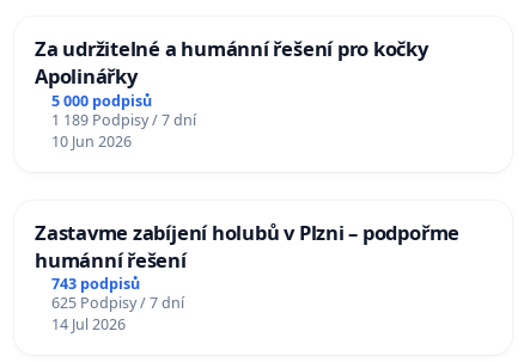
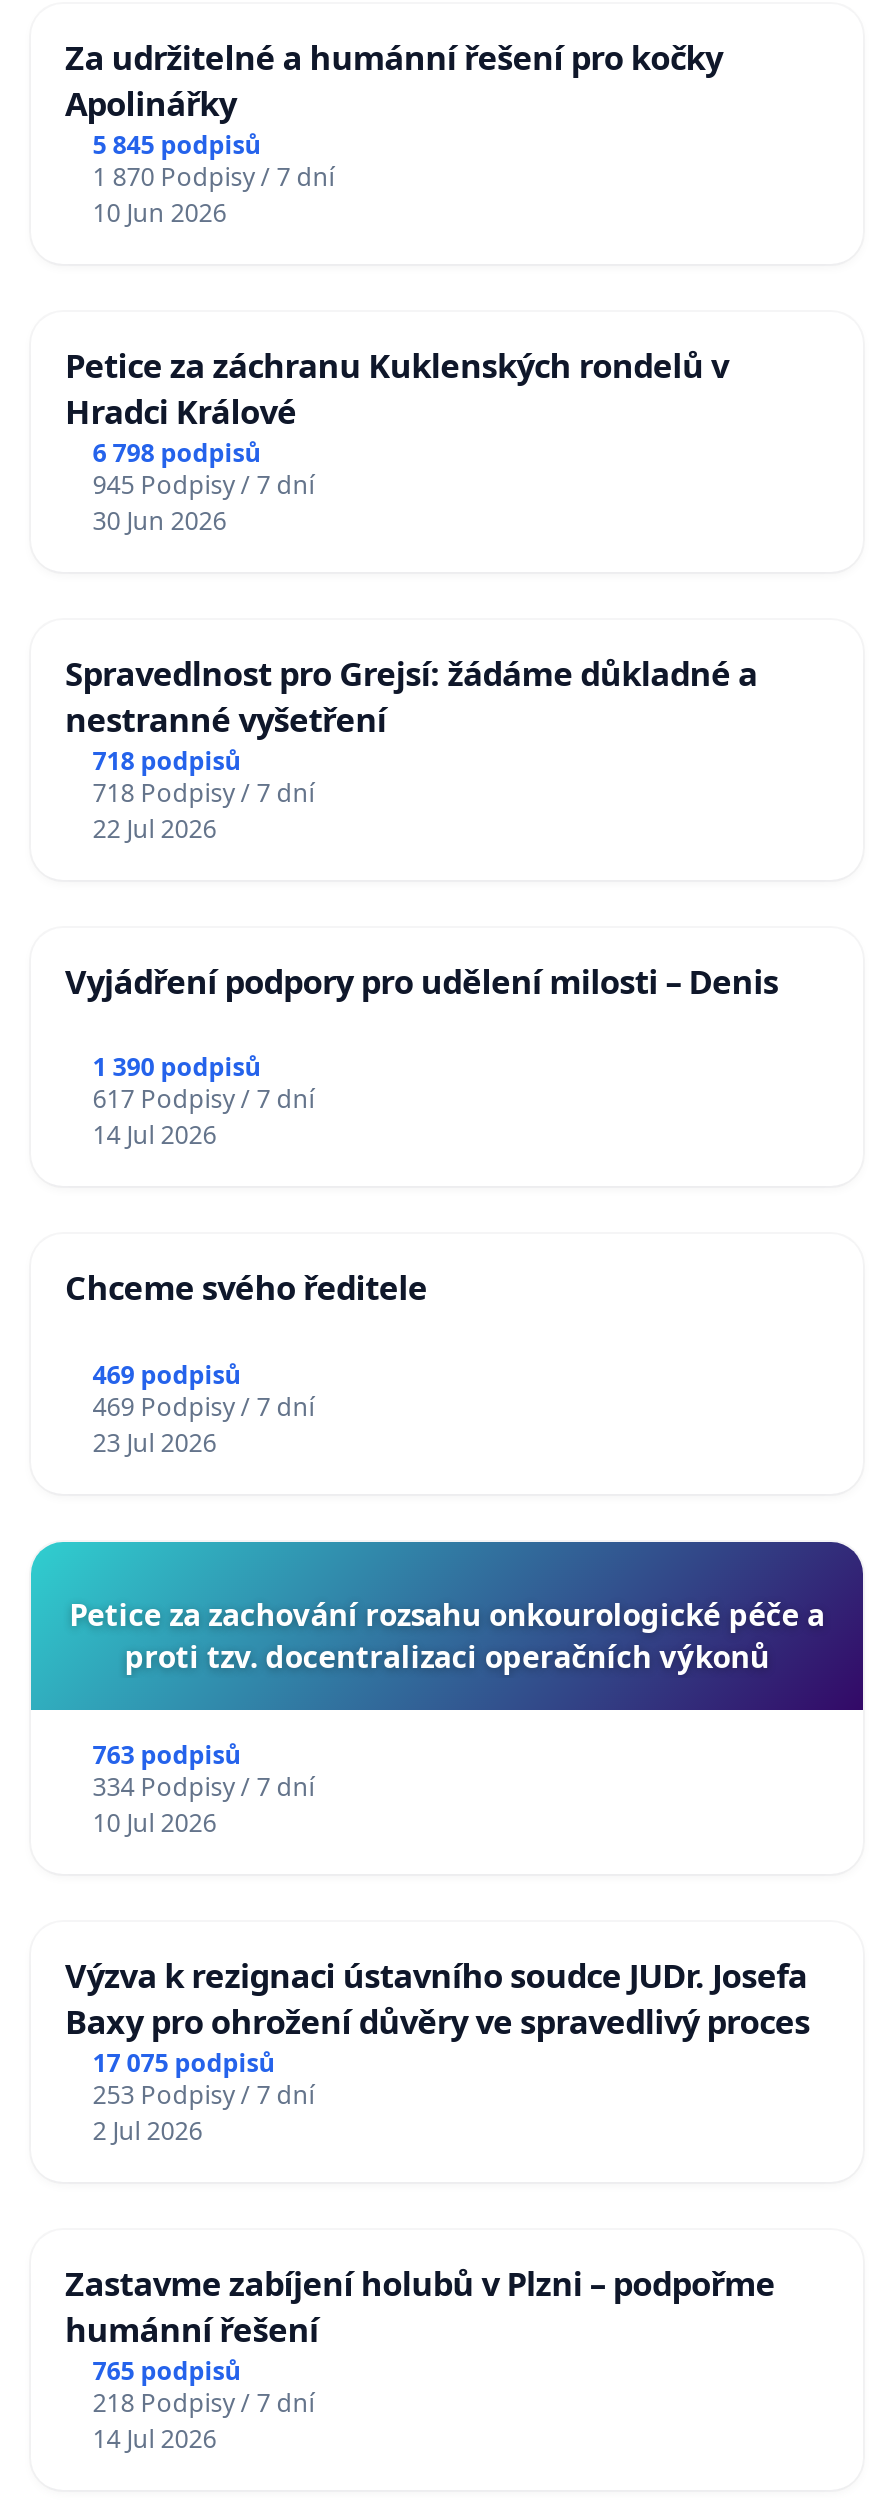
[51,90,152,111] 5 000 podpisů -> [93,128,261,162] 5 845 podpisů
[51,109,196,130] 1 189 Podpisy / 7 dní -> [93,160,335,194] 1 870 Podpisy / 7 dní
none -> [29,1539,865,2149] [image] | Petice za zachování rozsahu onkourologické péče a | proti tzv. docentralizaci operačních výkonů | 763 podpisů | 334 Podpisy / 7 dní | 10 Jul 2026 | Výzva k rezignaci ústavního soudce JUDr. Josefa | Baxy pro ohrožení důvěry ve spravedlivý proces | 17 075 podpisů | 253 Podpisy / 7 dní | 2 Jul 2026
none -> [65,342,778,1461] Petice za záchranu Kuklenských rondelů v | Hradci Králové | 6 798 podpisů | 945 Podpisy / 7 dní | 30 Jun 2026 | Spravedlnost pro Grejsí: žádáme důkladné a | nestranné vyšetření | 718 podpisů | 718 Podpisy / 7 dní | 22 Jul 2026 | Vyjádření podpory pro udělení milosti – Denis | 1 390 podpisů | 617 Podpisy / 7 dní | 14 Jul 2026 | Chceme svého ředitele | 469 podpisů | 469 Podpisy / 7 dní | 23 Jul 2026
[51,274,140,294] 743 podpisů -> [93,2354,241,2388] 765 podpisů
[51,293,184,314] 625 Podpisy / 7 dní -> [93,2386,315,2420] 218 Podpisy / 7 dní

